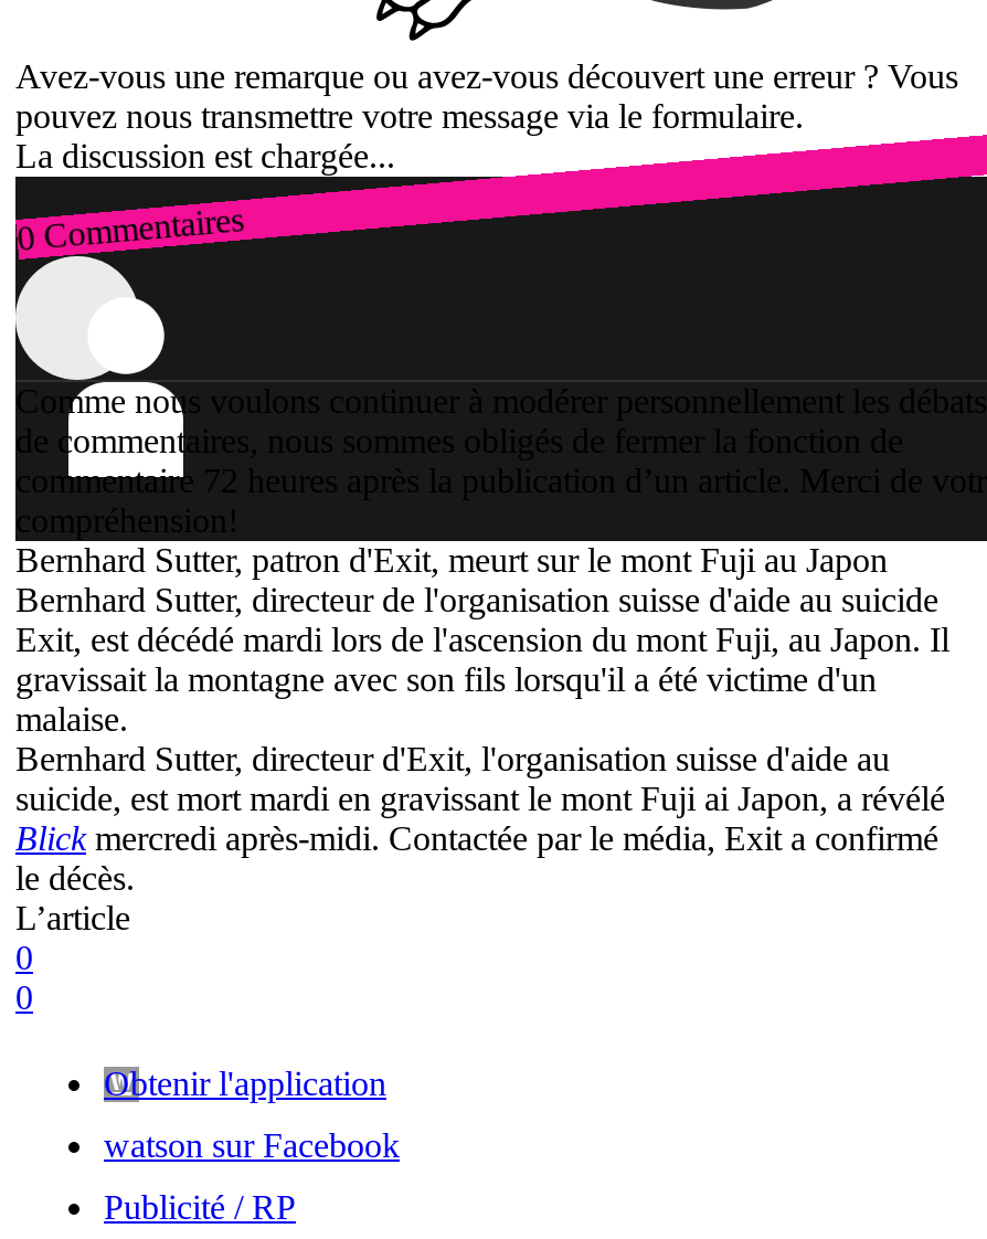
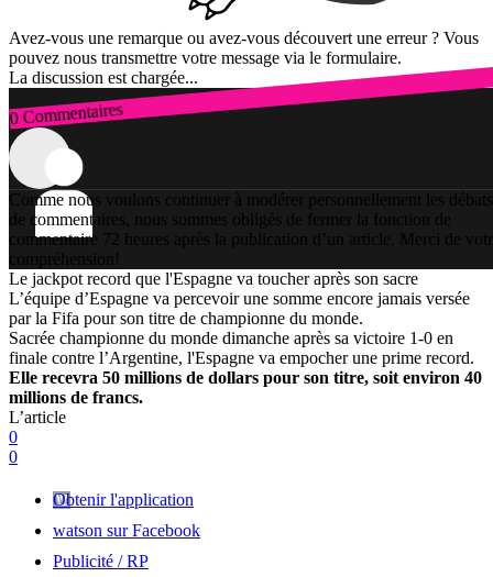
[15,542,949,897] Bernhard Sutter, patron d'Exit, meurt sur le mont Fuji au Japon | Bernhard Sutter, directeur de l'organisation suisse d'aide au suicide | Exit, est décédé mardi lors de l'ascension du mont Fuji, au Japon. Il | gravissait la montagne avec son fils lorsqu'il a été victime d'un | malaise. | Bernhard Sutter, directeur d'Exit, l'organisation suisse d'aide au | suicide, est mort mardi en gravissant le mont Fuji ai Japon, a révélé | Blick mercredi après-midi. Contactée par le média, Exit a confirmé | le décès. -> [9,269,482,407] Le jackpot record que l'Espagne va toucher après son sacre | L’équipe d’Espagne va percevoir une somme encore jamais versée | par la Fifa pour son titre de championne du monde. | Sacrée championne du monde dimanche après sa victoire 1-0 en | finale contre l’Argentine, l'Espagne va empocher une prime record. | Elle recevra 50 millions de dollars pour son titre, soit environ 40 | millions de francs.

